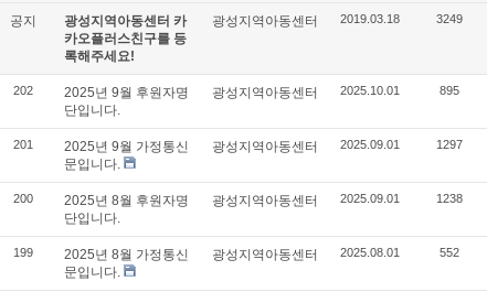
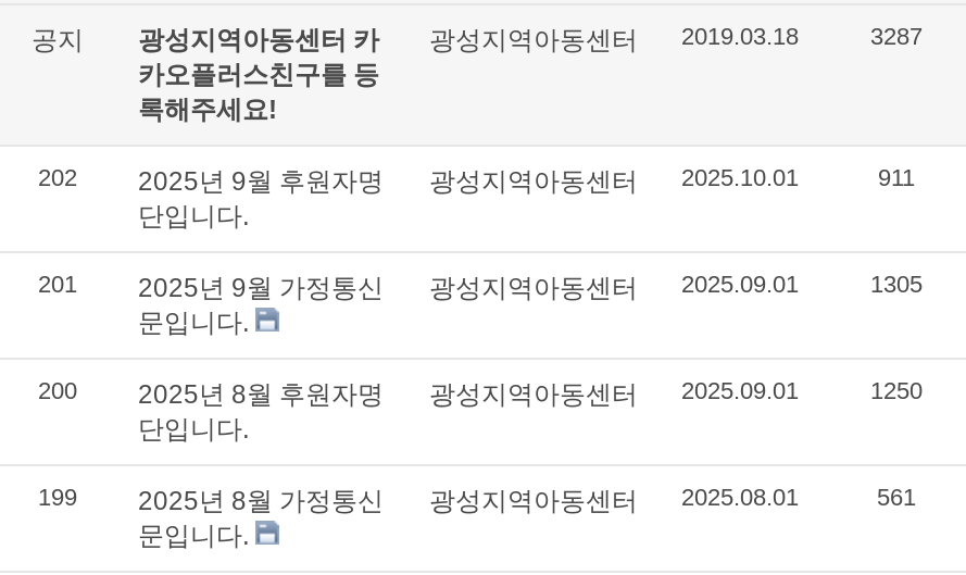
[436,12,463,25] 3249 -> [870,23,923,49] 3287
[440,84,459,97] 895 -> [878,164,915,190] 911
[436,138,463,151] 1297 -> [870,271,923,297] 1305
[436,192,463,205] 1238 -> [870,377,923,403] 1250
[440,246,459,259] 552 -> [877,484,916,510] 561

